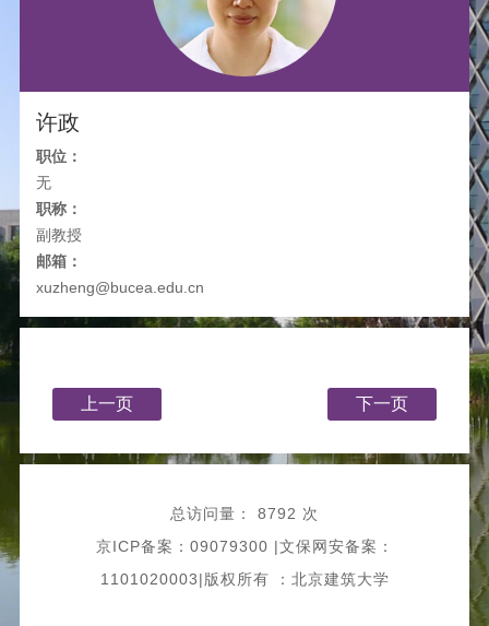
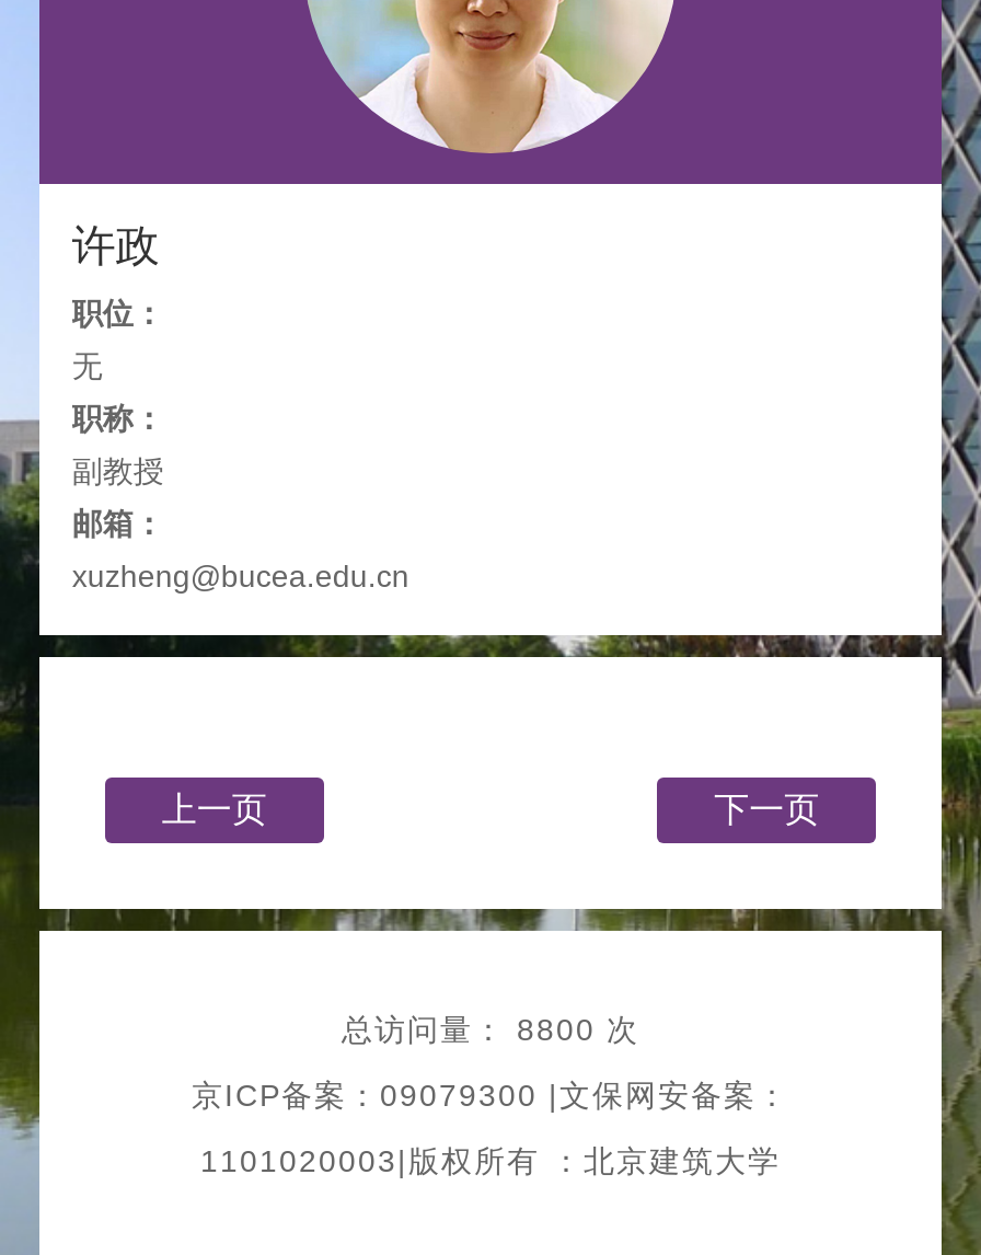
[170,505,319,522] 总访问量：8792 次 -> [342,1012,639,1047] 总访问量：8800 次

